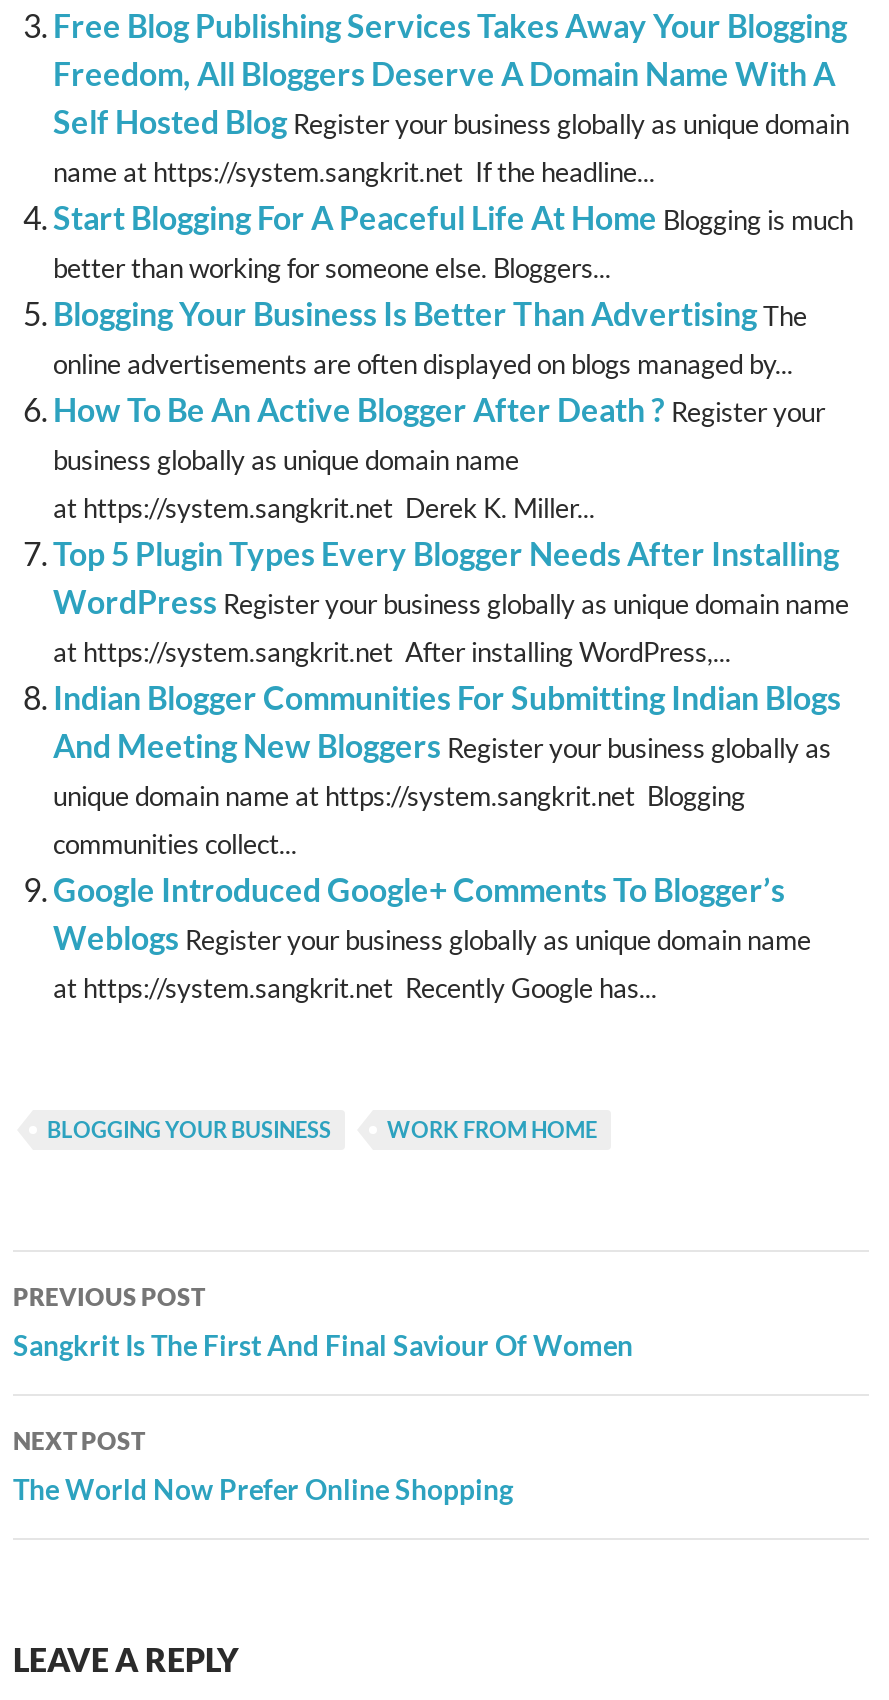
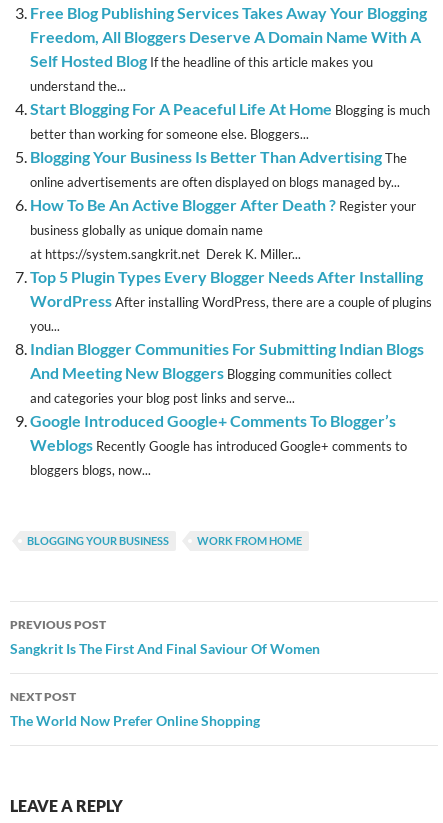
[53,102,849,188] Self Hosted Blog Register your business globally as unique domain | name at https://system.sangkrit.net If the headline... -> [30,51,373,94] Self Hosted Blog If the headline of this article makes you | understand the...
[53,582,849,668] WordPress Register your business globally as unique domain name | at https://system.sangkrit.net After installing WordPress,... -> [30,291,432,334] WordPress After installing WordPress, there are a couple of plugins | you...
[53,726,831,860] And Meeting New Bloggers Register your business globally as | unique domain name at https://system.sangkrit.net Blogging | communities collect... -> [30,363,392,406] And Meeting New Bloggers Blogging communities collect | and categories your blog post links and serve...
[53,918,811,1004] Weblogs Register your business globally as unique domain name | at https://system.sangkrit.net Recently Google has... -> [30,435,407,478] Weblogs Recently Google has introduced Google+ comments to | bloggers blogs, now...

